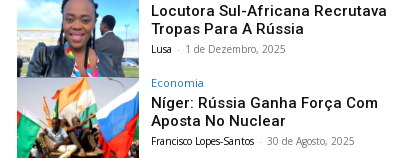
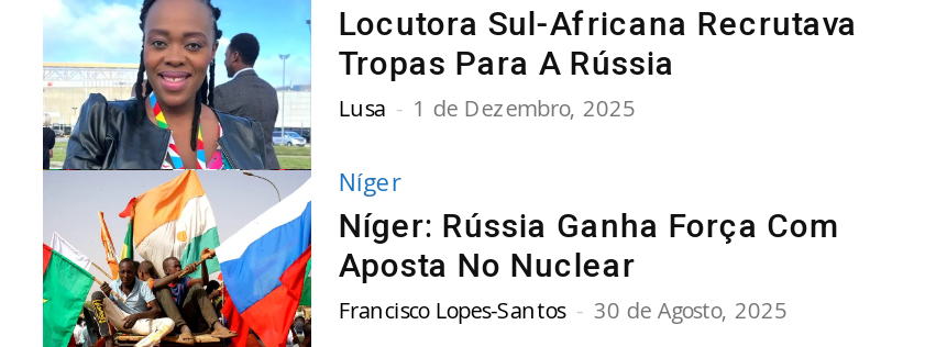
[151,75,204,90] Economia -> [339,164,402,197] Níger

